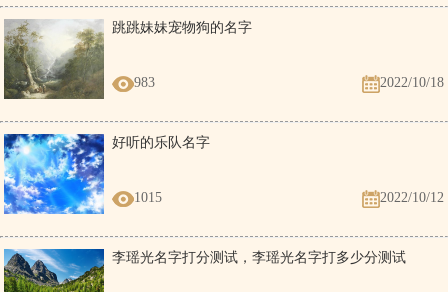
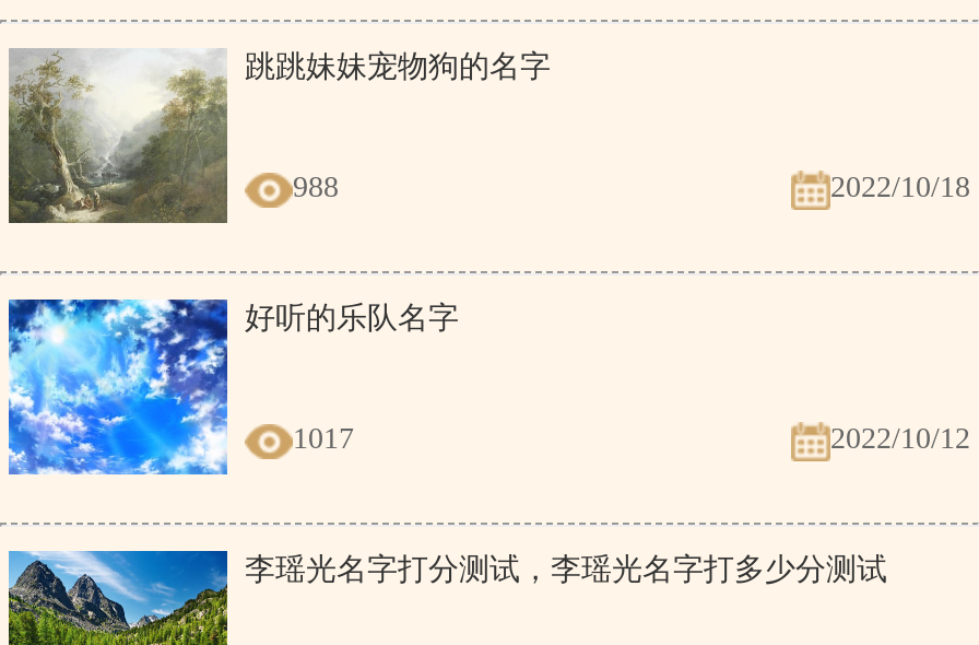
[134,75,155,90] 983 -> [293,171,339,203] 988
[134,190,162,205] 1015 -> [293,422,354,455] 1017

